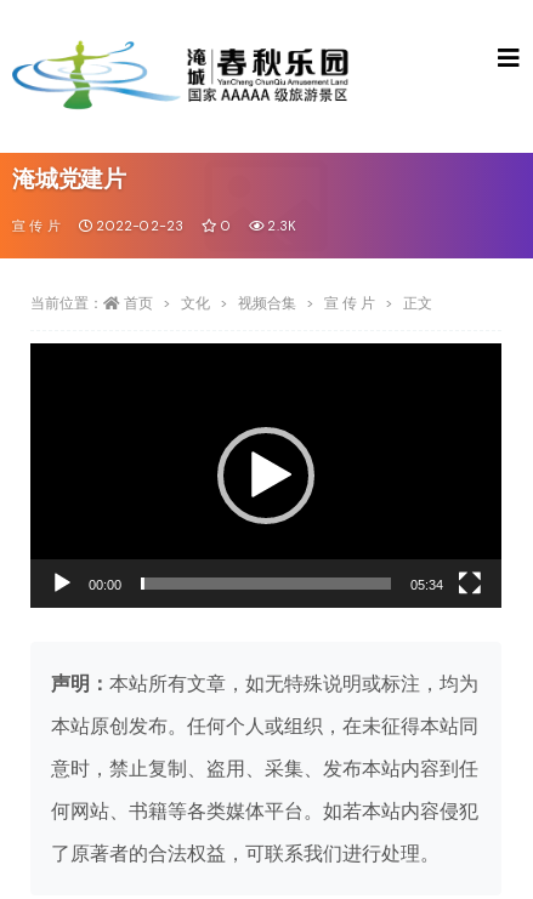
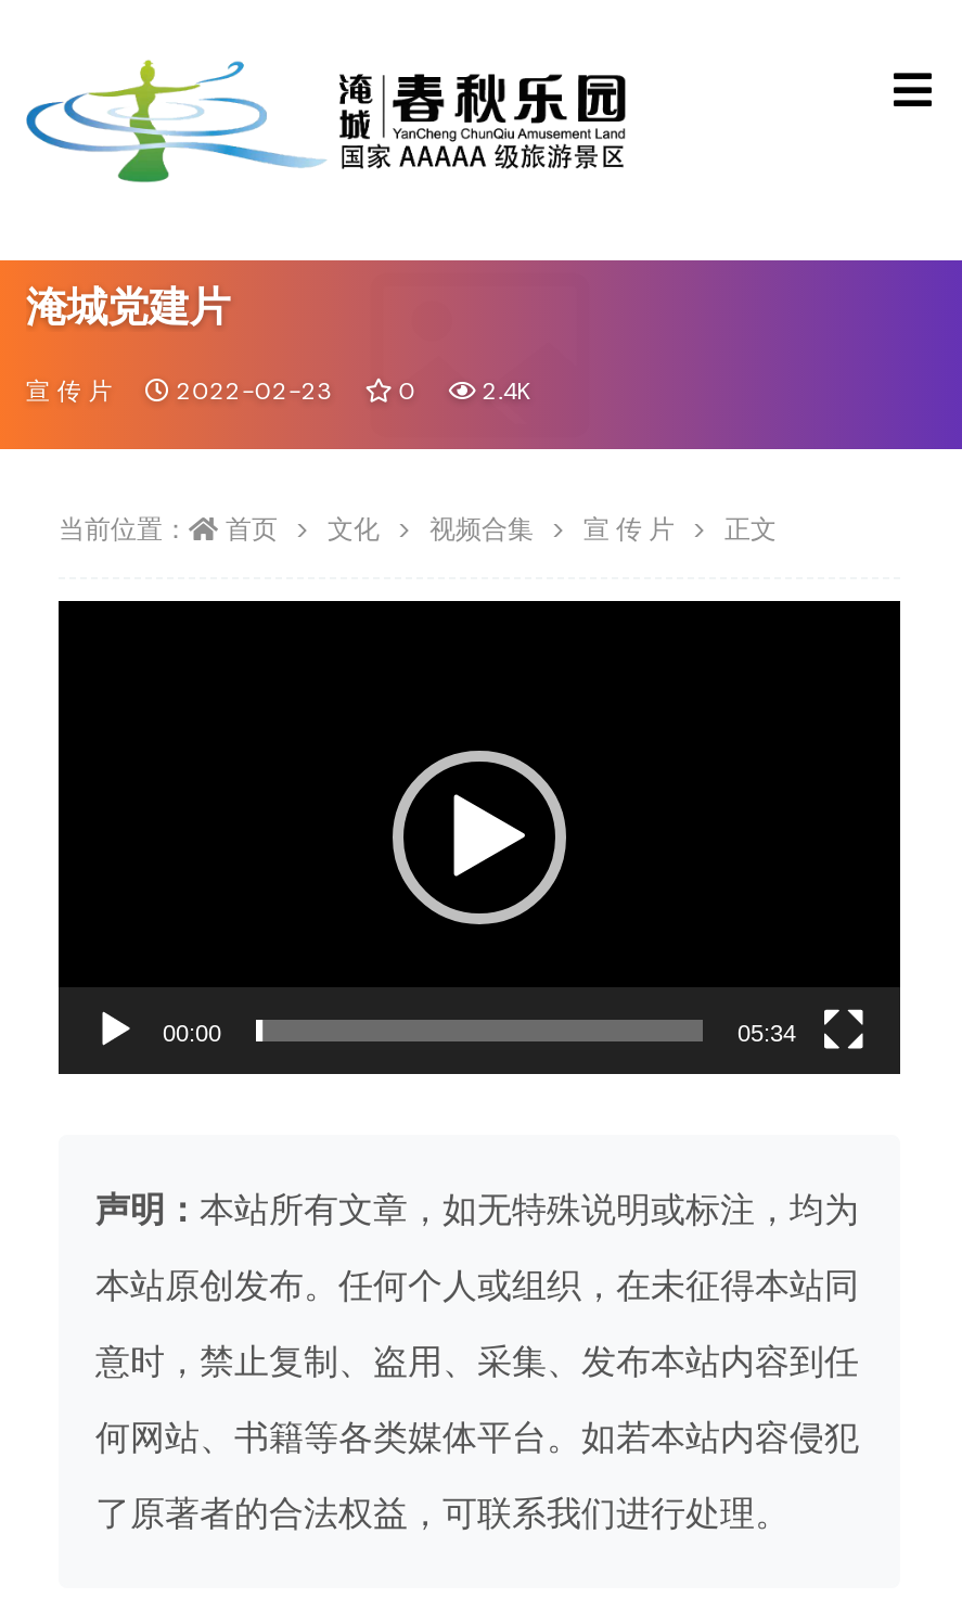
[264,217,296,234] 2.3K -> [475,374,532,405] 2.4K

